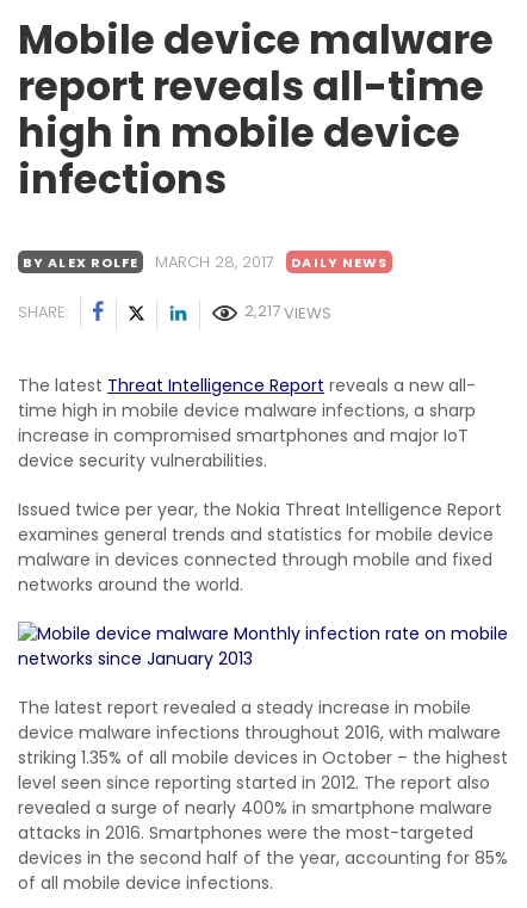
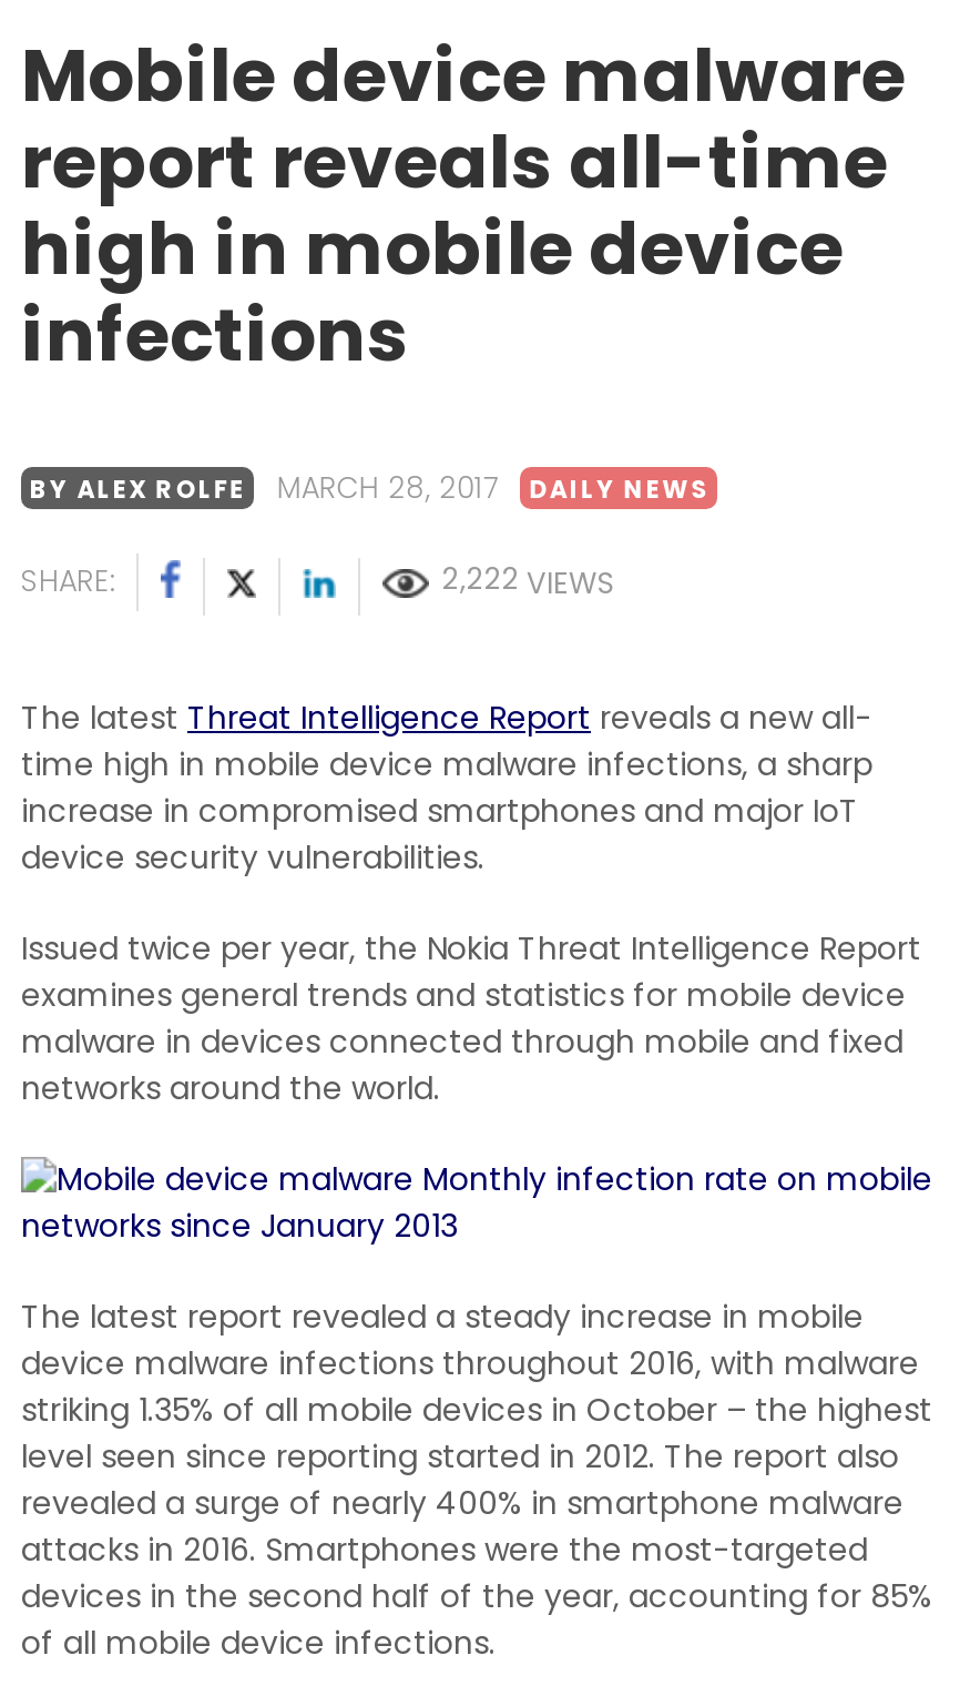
[244,300,331,325] 2,217 VIEWS -> [442,558,615,605] 2,222 VIEWS

